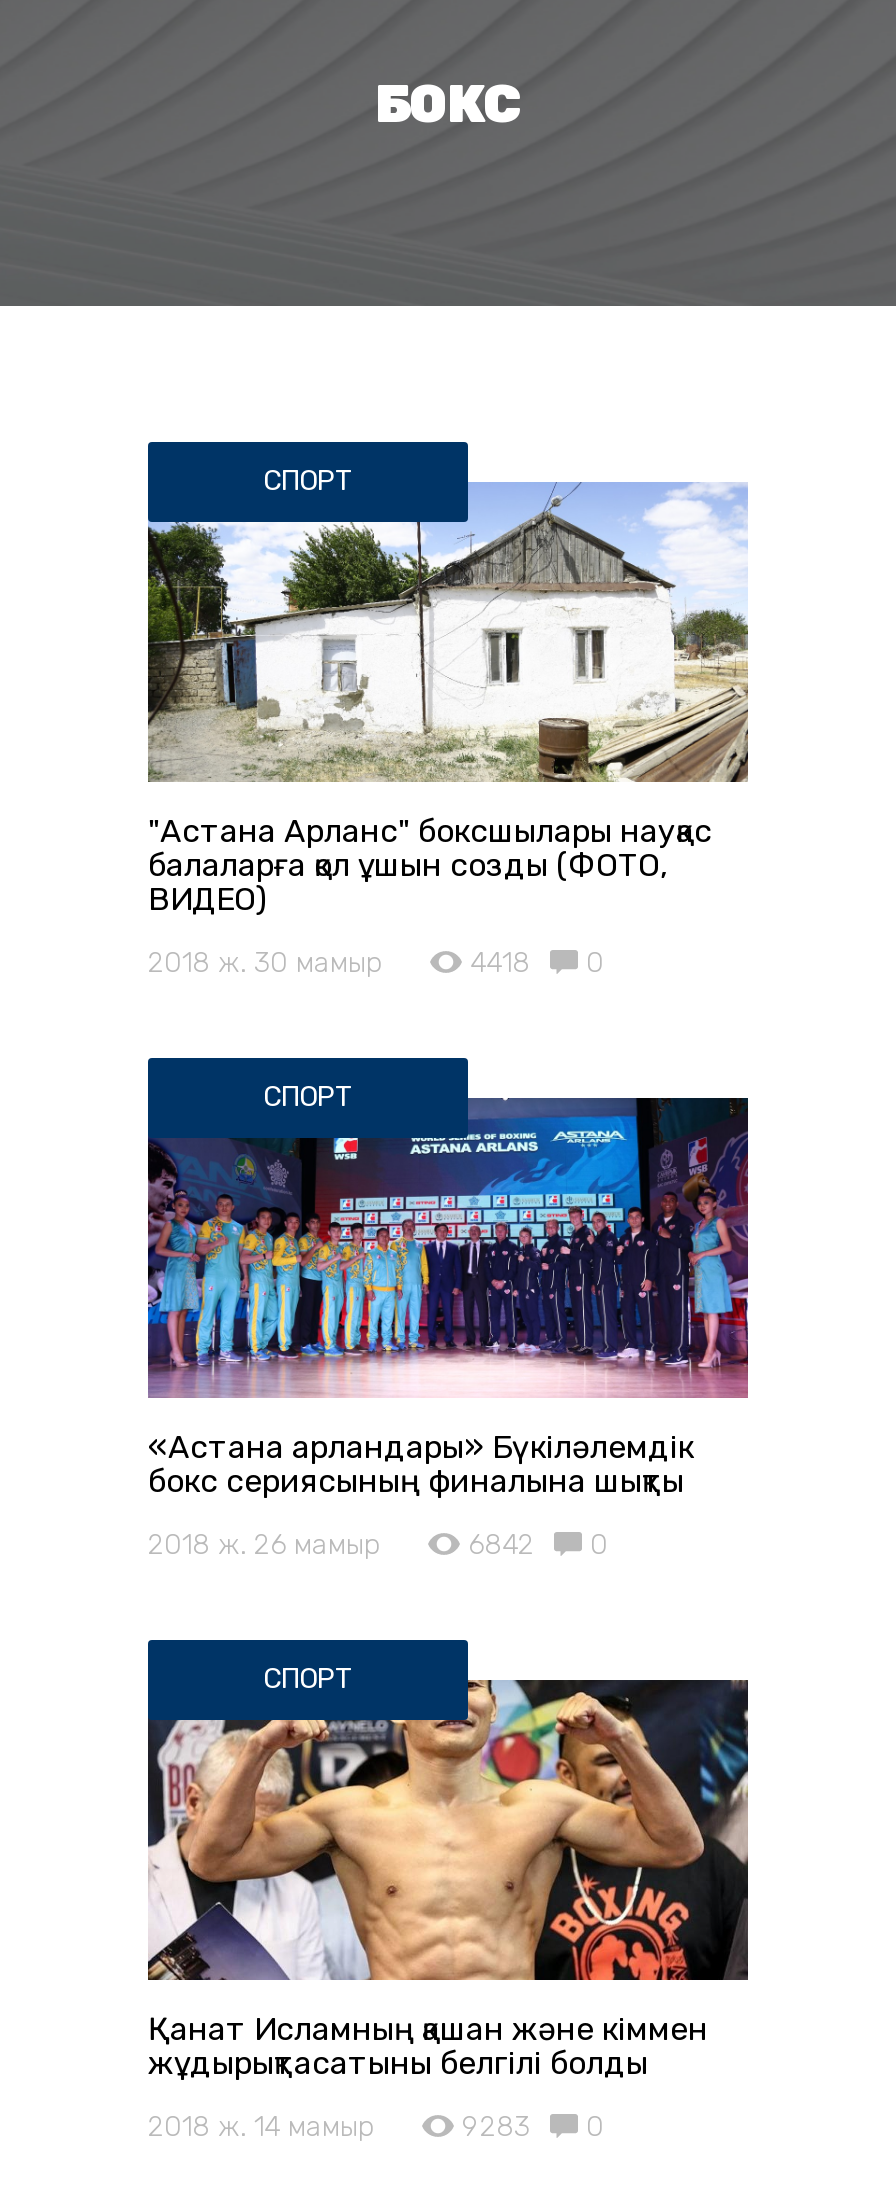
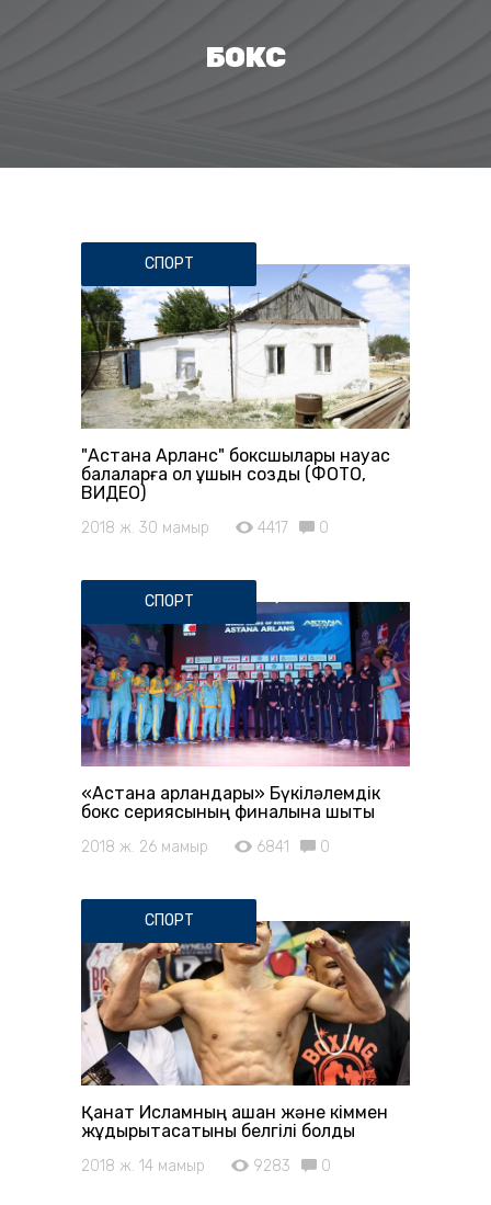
[470,945,604,979] 4418 0 -> [258,518,329,537] 4417 0
[468,1527,608,1561] 6842 0 -> [256,837,330,856] 6841 0

